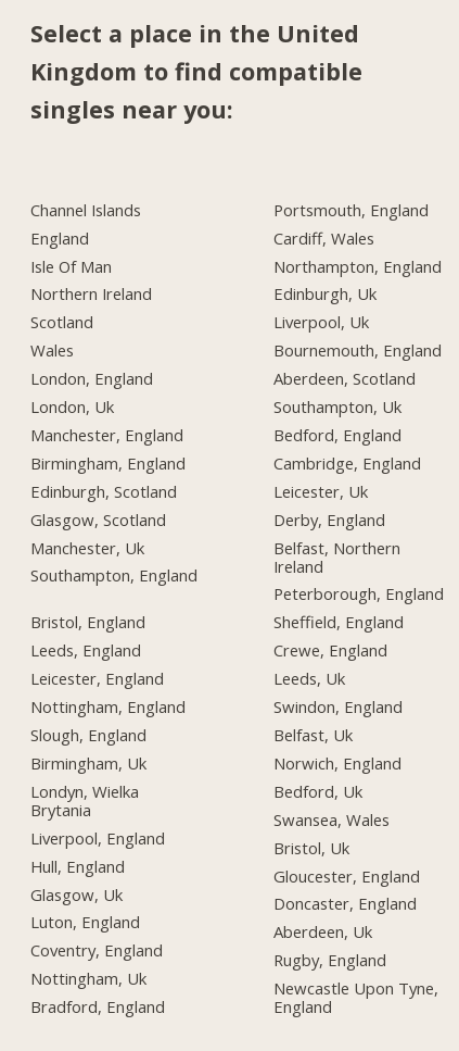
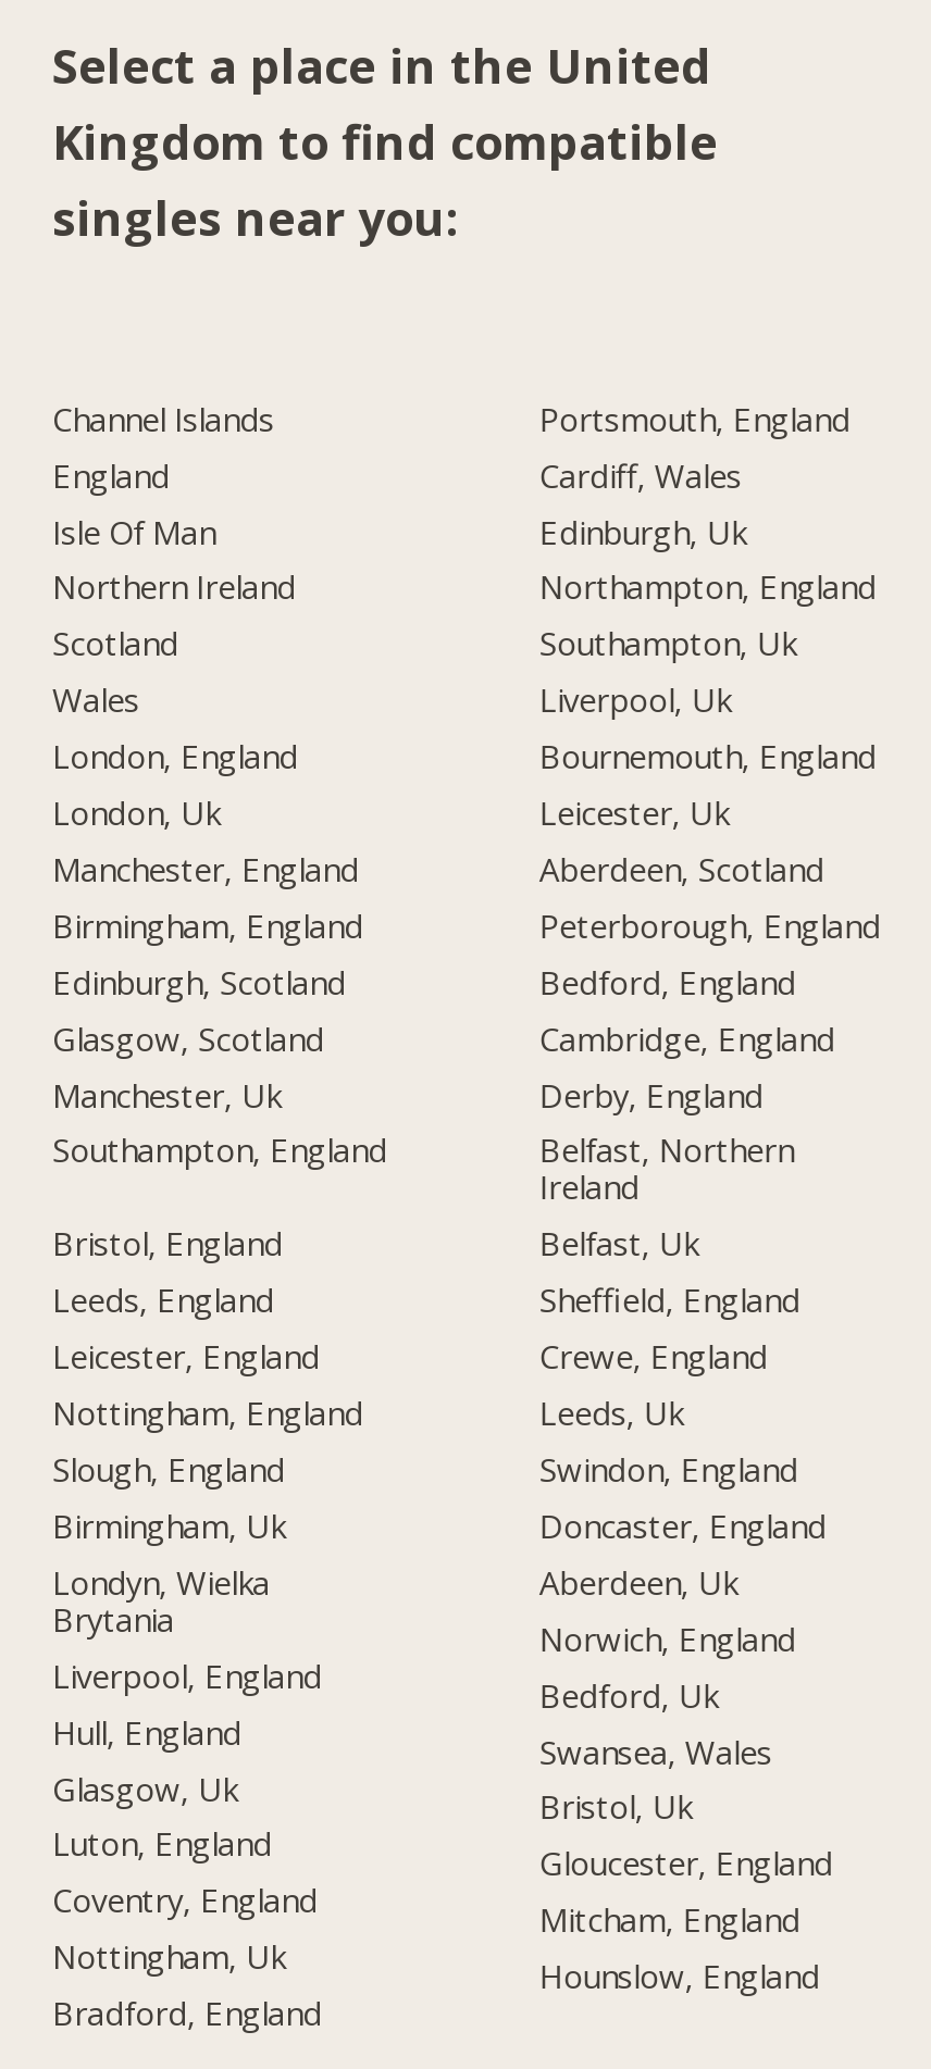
moved [274,255,442,277] -> [539,565,876,609]: Northampton, England
moved [274,283,377,305] -> [539,509,746,552]: Edinburgh, Uk
moved [274,311,442,361] -> [539,678,876,778]: Liverpool, Uk | Bournemouth, England
moved [274,367,416,389] -> [539,847,824,890]: Aberdeen, Scotland
moved [274,396,402,417] -> [539,621,796,665]: Southampton, Uk
moved [274,424,421,474] -> [539,960,835,1059]: Bedford, England | Cambridge, England
moved [274,480,368,502] -> [539,790,728,834]: Leicester, Uk
moved [274,508,401,577] -> [539,1072,794,1209]: Derby, England | Belfast, Northern | Ireland
moved [274,583,444,605] -> [539,903,881,947]: Peterborough, England
moved [274,611,404,717] -> [539,1278,800,1491]: Sheffield, England | Crewe, England | Leeds, Uk | Swindon, England
moved [274,724,353,746] -> [539,1222,698,1265]: Belfast, Uk
moved [274,752,420,886] -> [539,1616,833,1885]: Norwich, England | Bedford, Uk | Swansea, Wales | Bristol, Uk | Gloucester, England
moved [274,893,417,943] -> [539,1503,826,1603]: Doncaster, England | Aberdeen, Uk
[274,949,439,1018] Rugby, England | Newcastle Upon Tyne, | England -> [539,1898,820,1998] Mitcham, England | Hounslow, England

